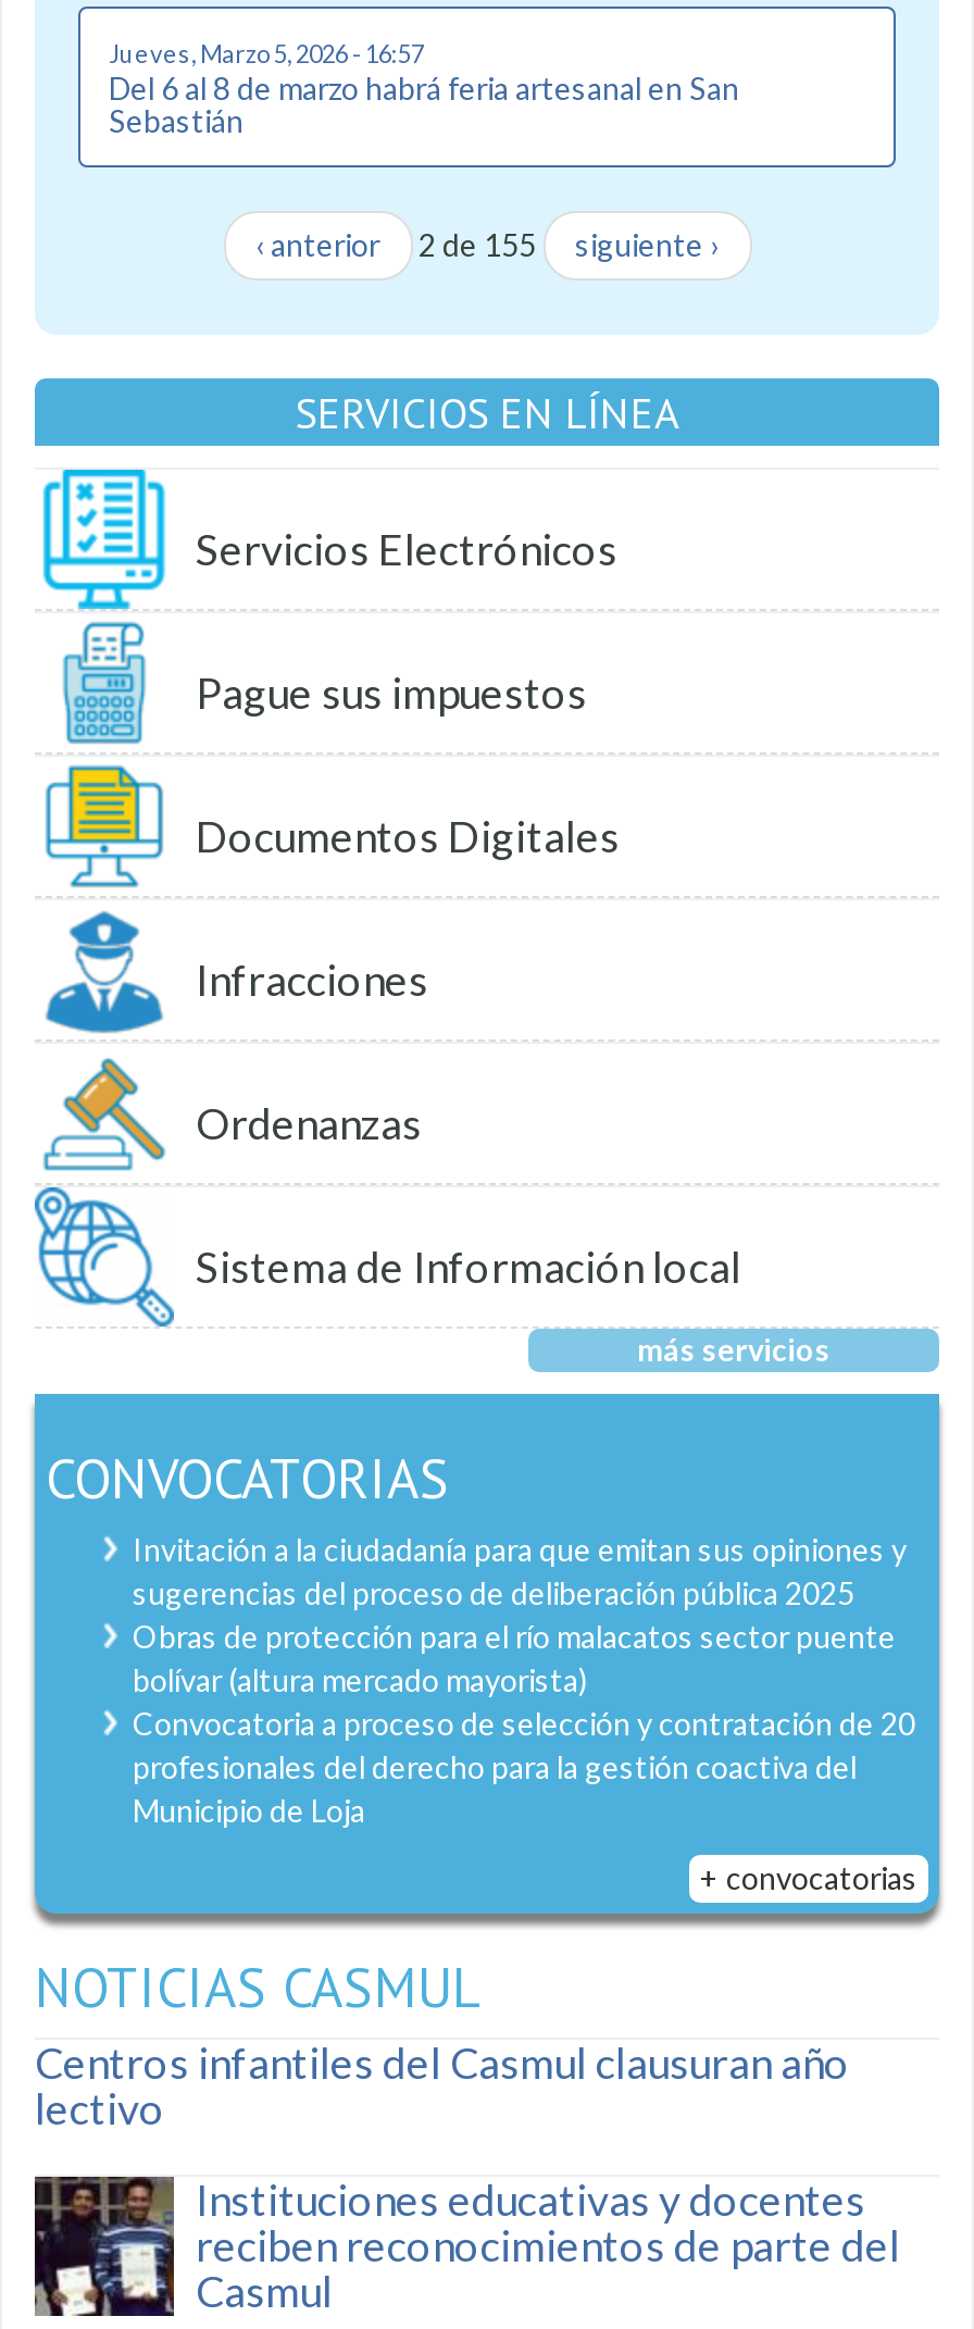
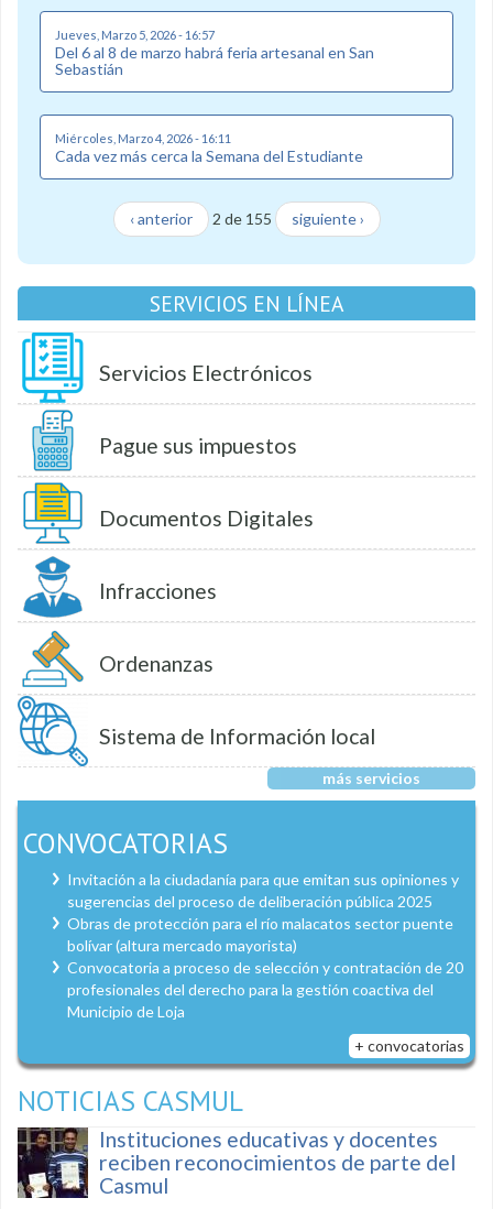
none -> [55,131,363,165] Miércoles, Marzo 4, 2026 - 16:11 | Cada vez más cerca la Semana del Estudiante
moved [35,226,917,2022] -> [18,209,464,1119]: [image] | ‹ anterior | 2 de 155 | ... | + convocatorias | NOTICIAS CASMUL
[35,2037,850,2133] Centros infantiles del Casmul clausuran año | lectivo -> none

